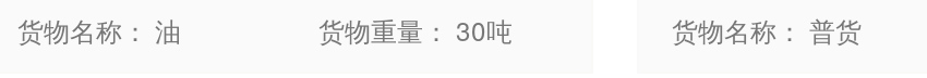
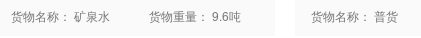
[17,11,513,48] 货物名称： 油 | 货物重量： 30吨 -> [11,7,241,24] 货物名称： 矿泉水 | 货物重量： 9.6吨

